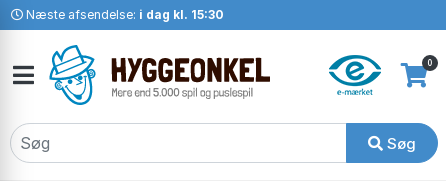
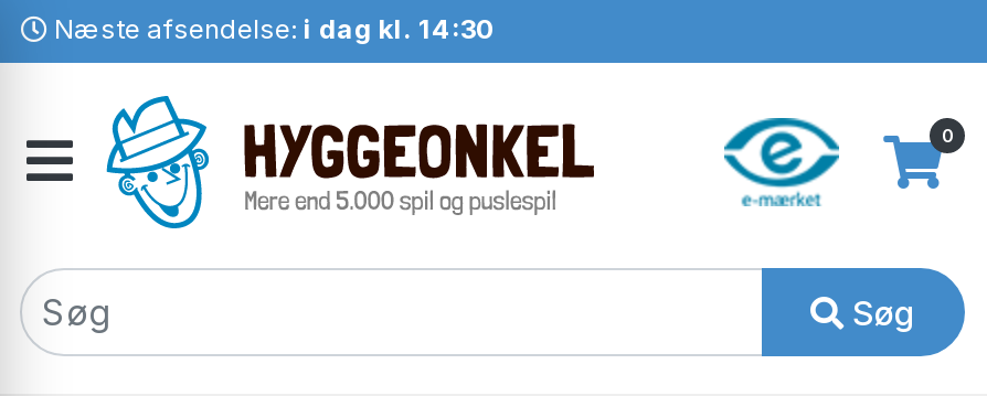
[22,7,223,22] Næste afsendelse: i dag kl. 15:30 -> [47,12,496,45] Næste afsendelse: i dag kl. 14:30

